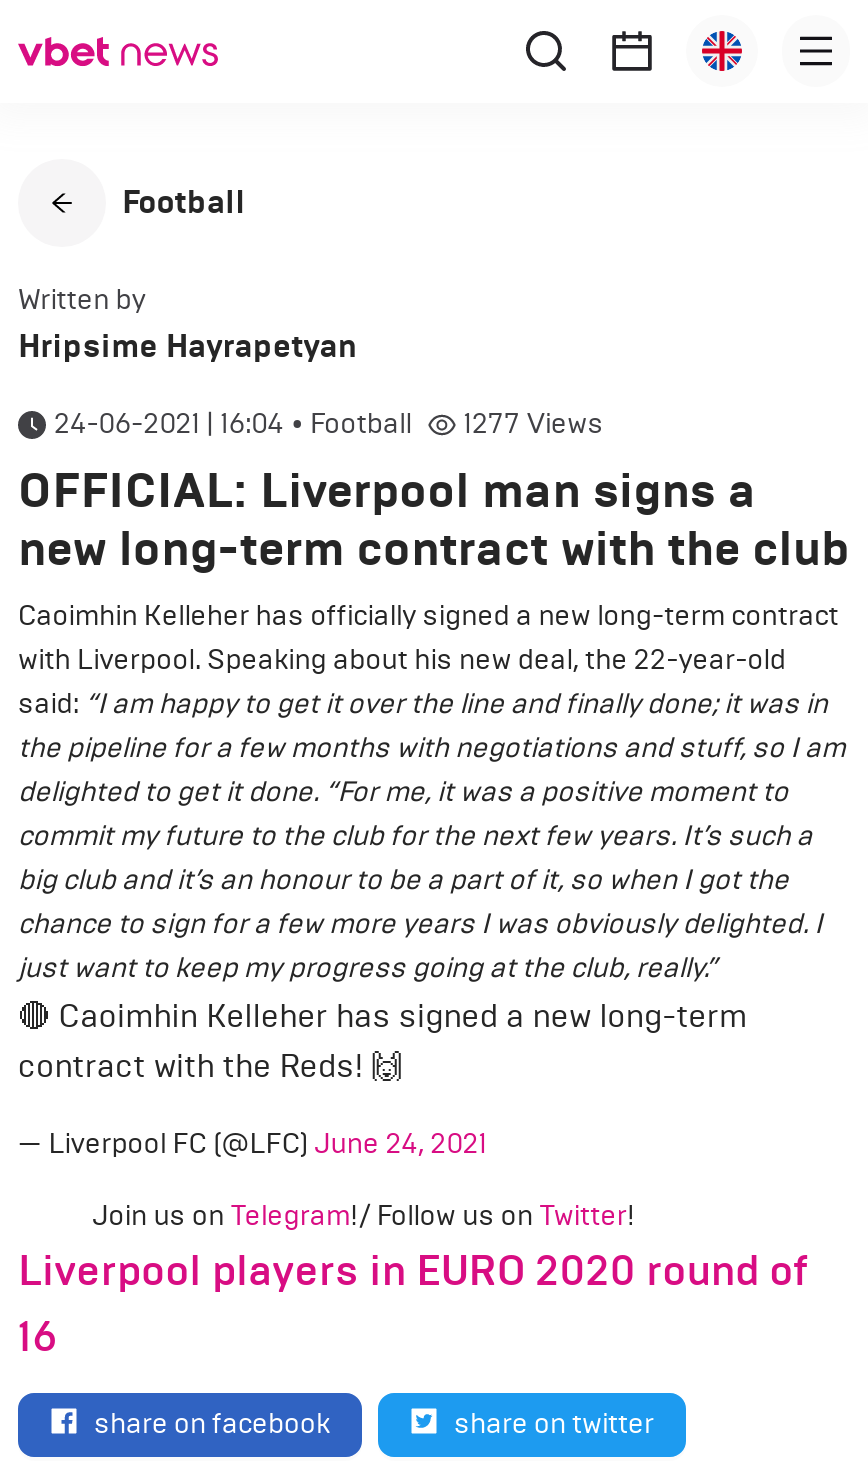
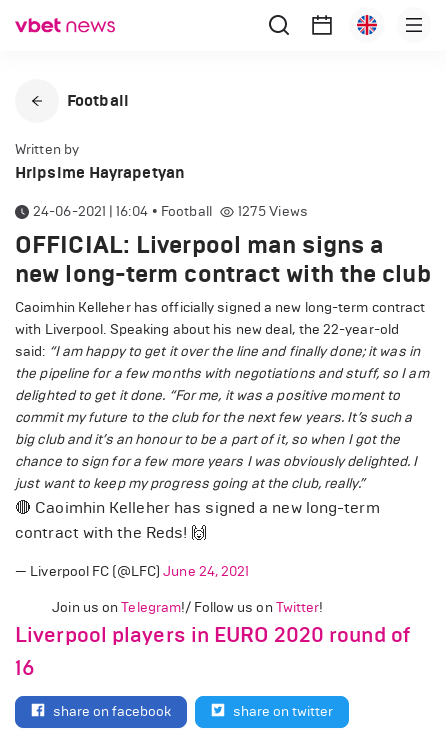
[464,407,604,441] 1277 Views -> [238,203,308,220] 1275 Views

